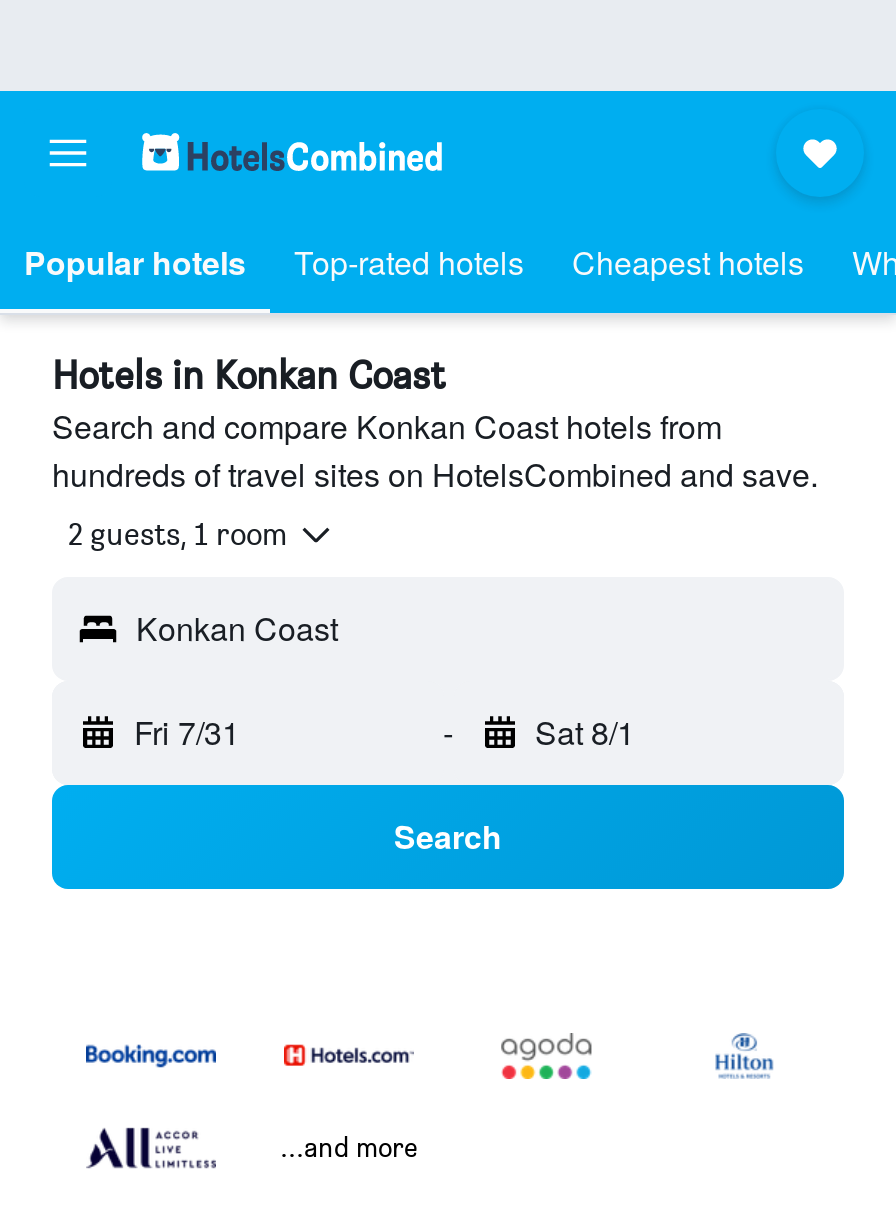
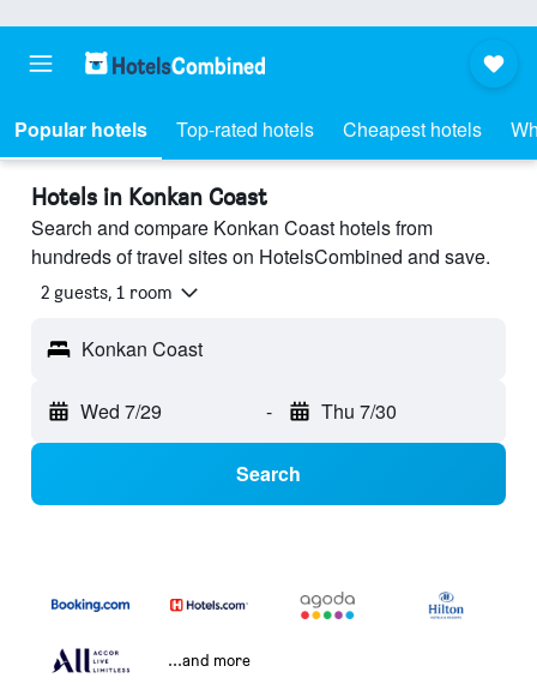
[134,709,240,755] Fri 7/31 -> [80,397,162,425] Wed 7/29
[535,709,635,755] Sat 8/1 -> [321,397,396,425] Thu 7/30

